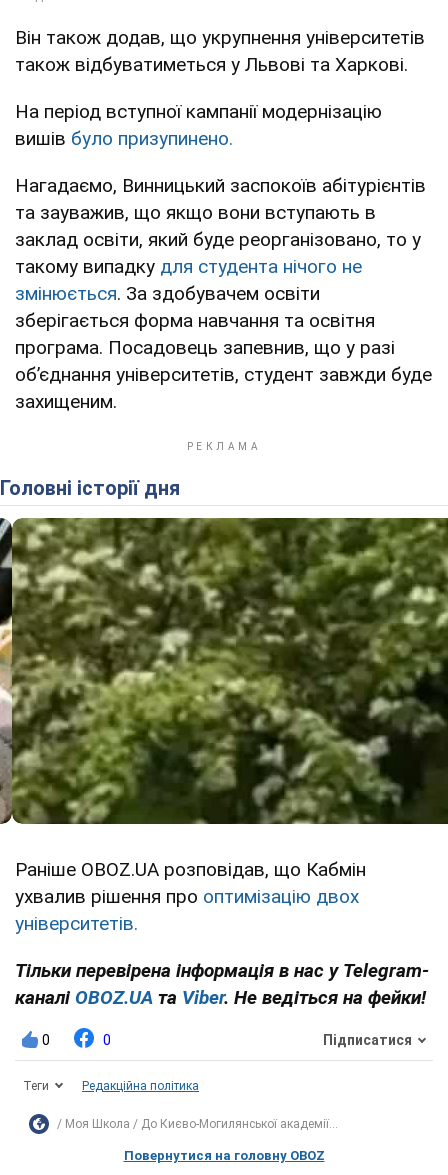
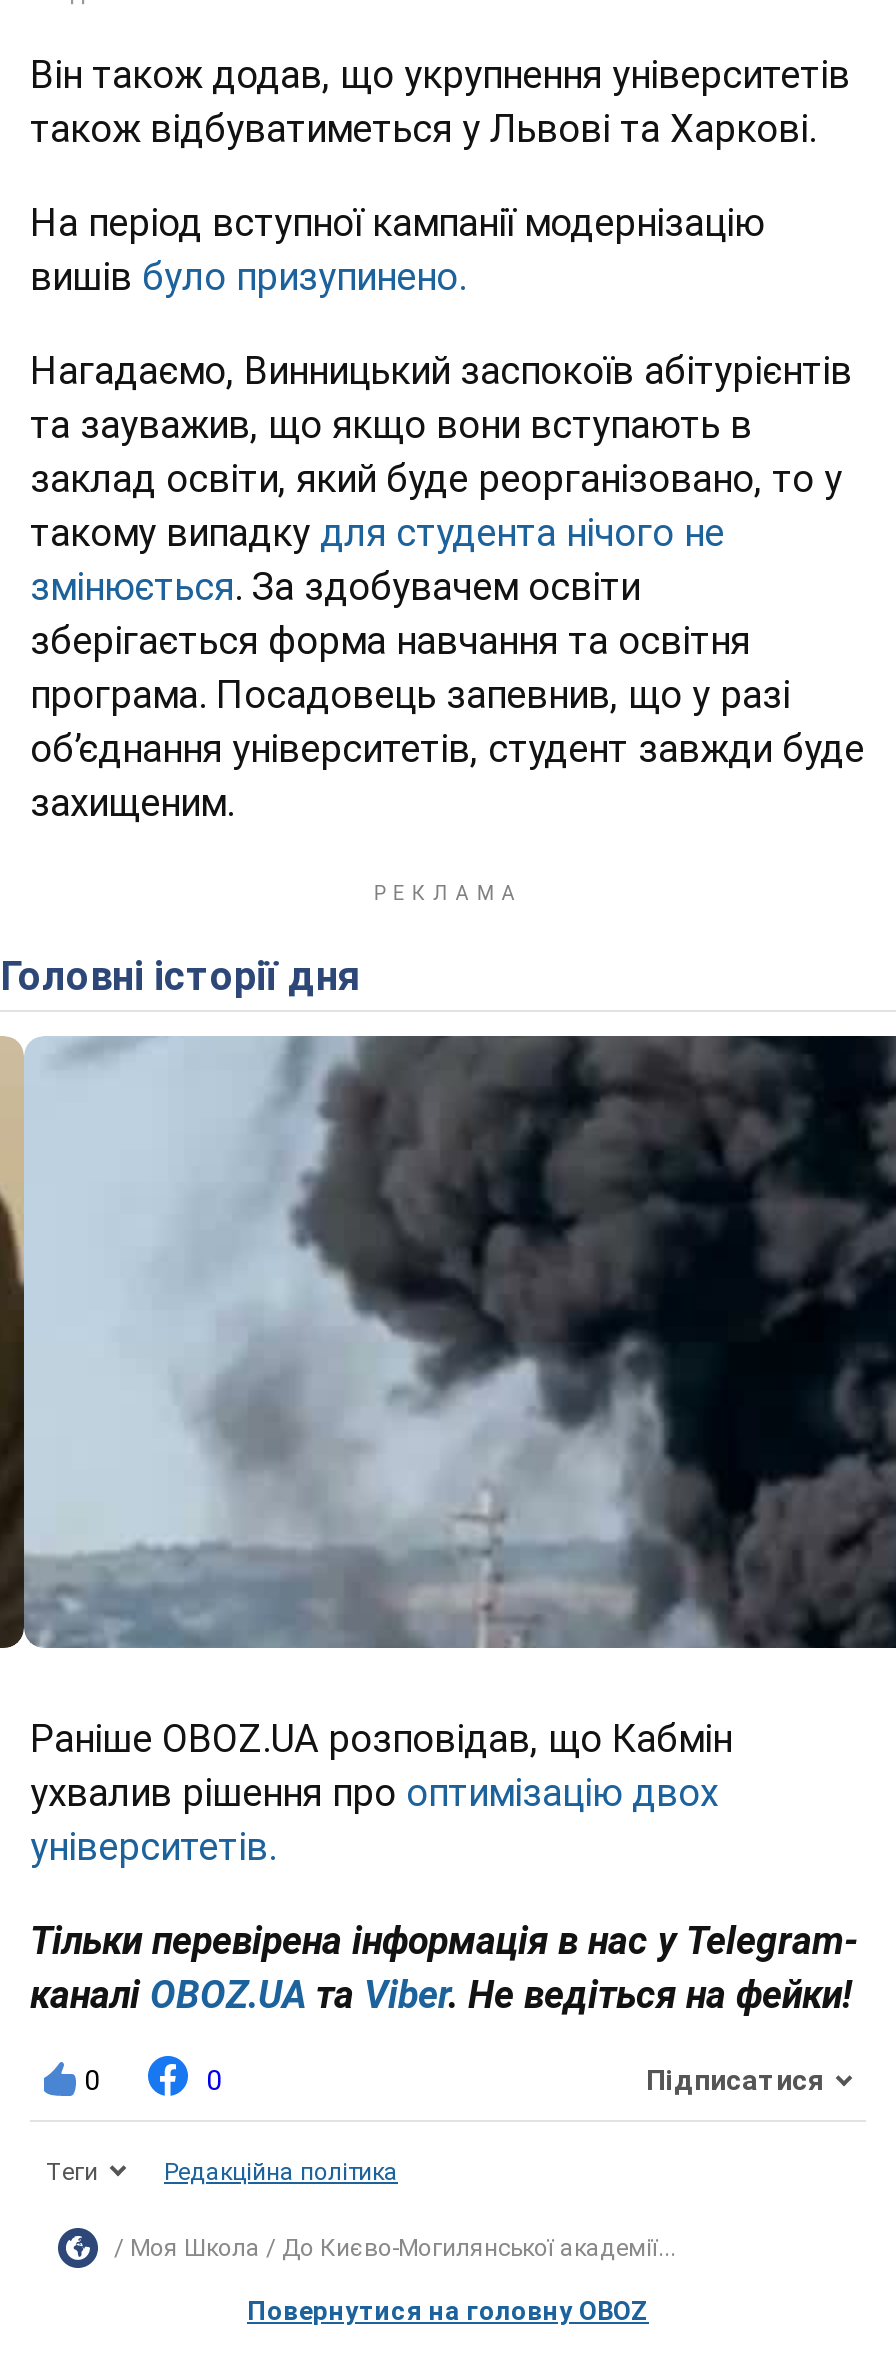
[3,517,445,825] [image] -> [6,1034,890,1650] [image]

